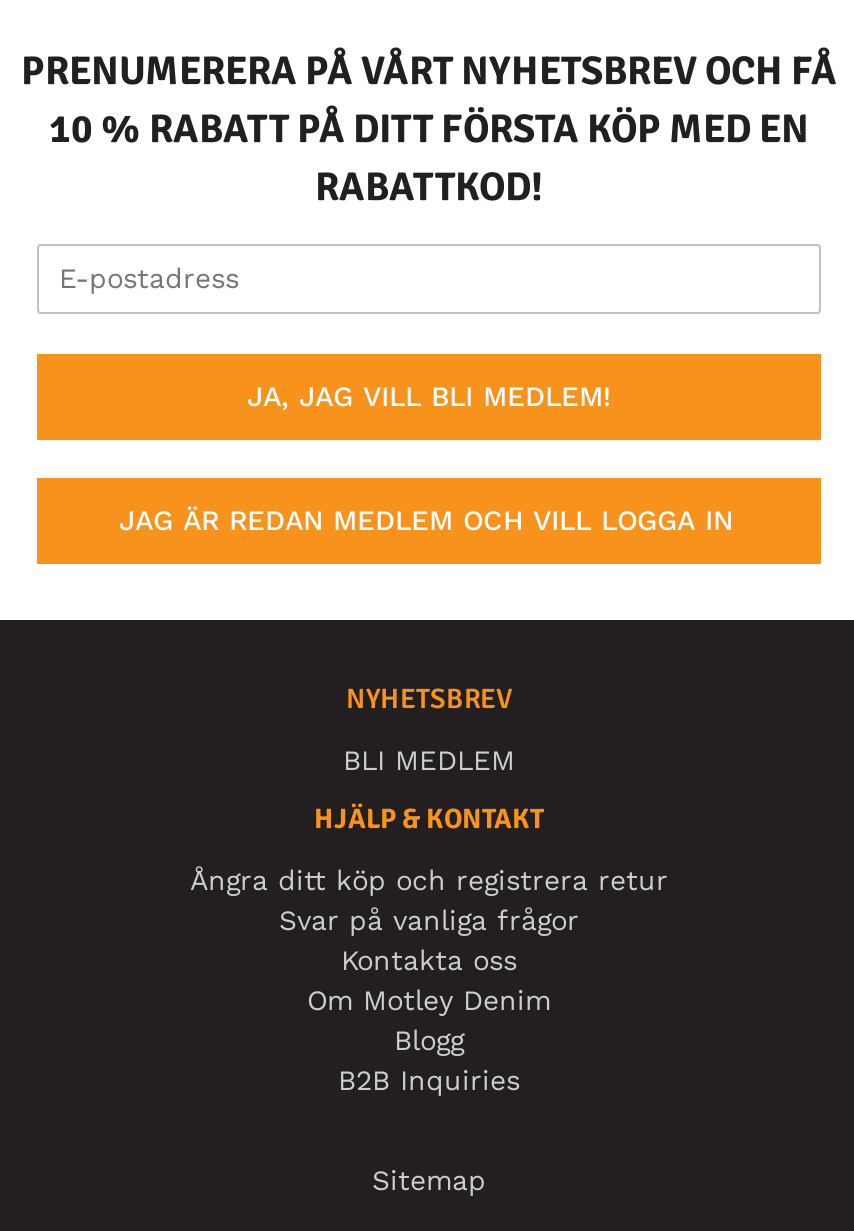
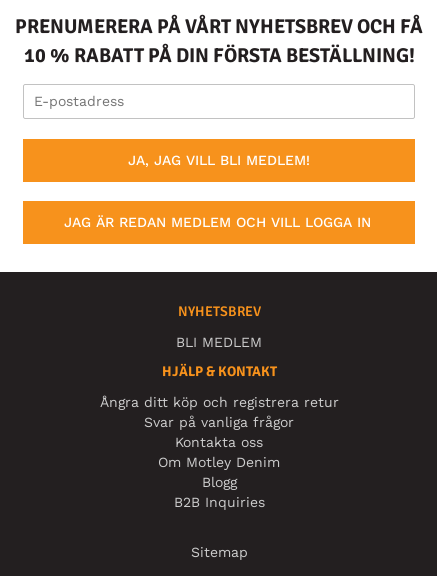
[49,103,809,211] 10 % RABATT PÅ DITT FÖRSTA KÖP MED EN | RABATTKOD! -> [23,43,414,68] 10 % RABATT PÅ DIN FÖRSTA BESTÄLLNING!

